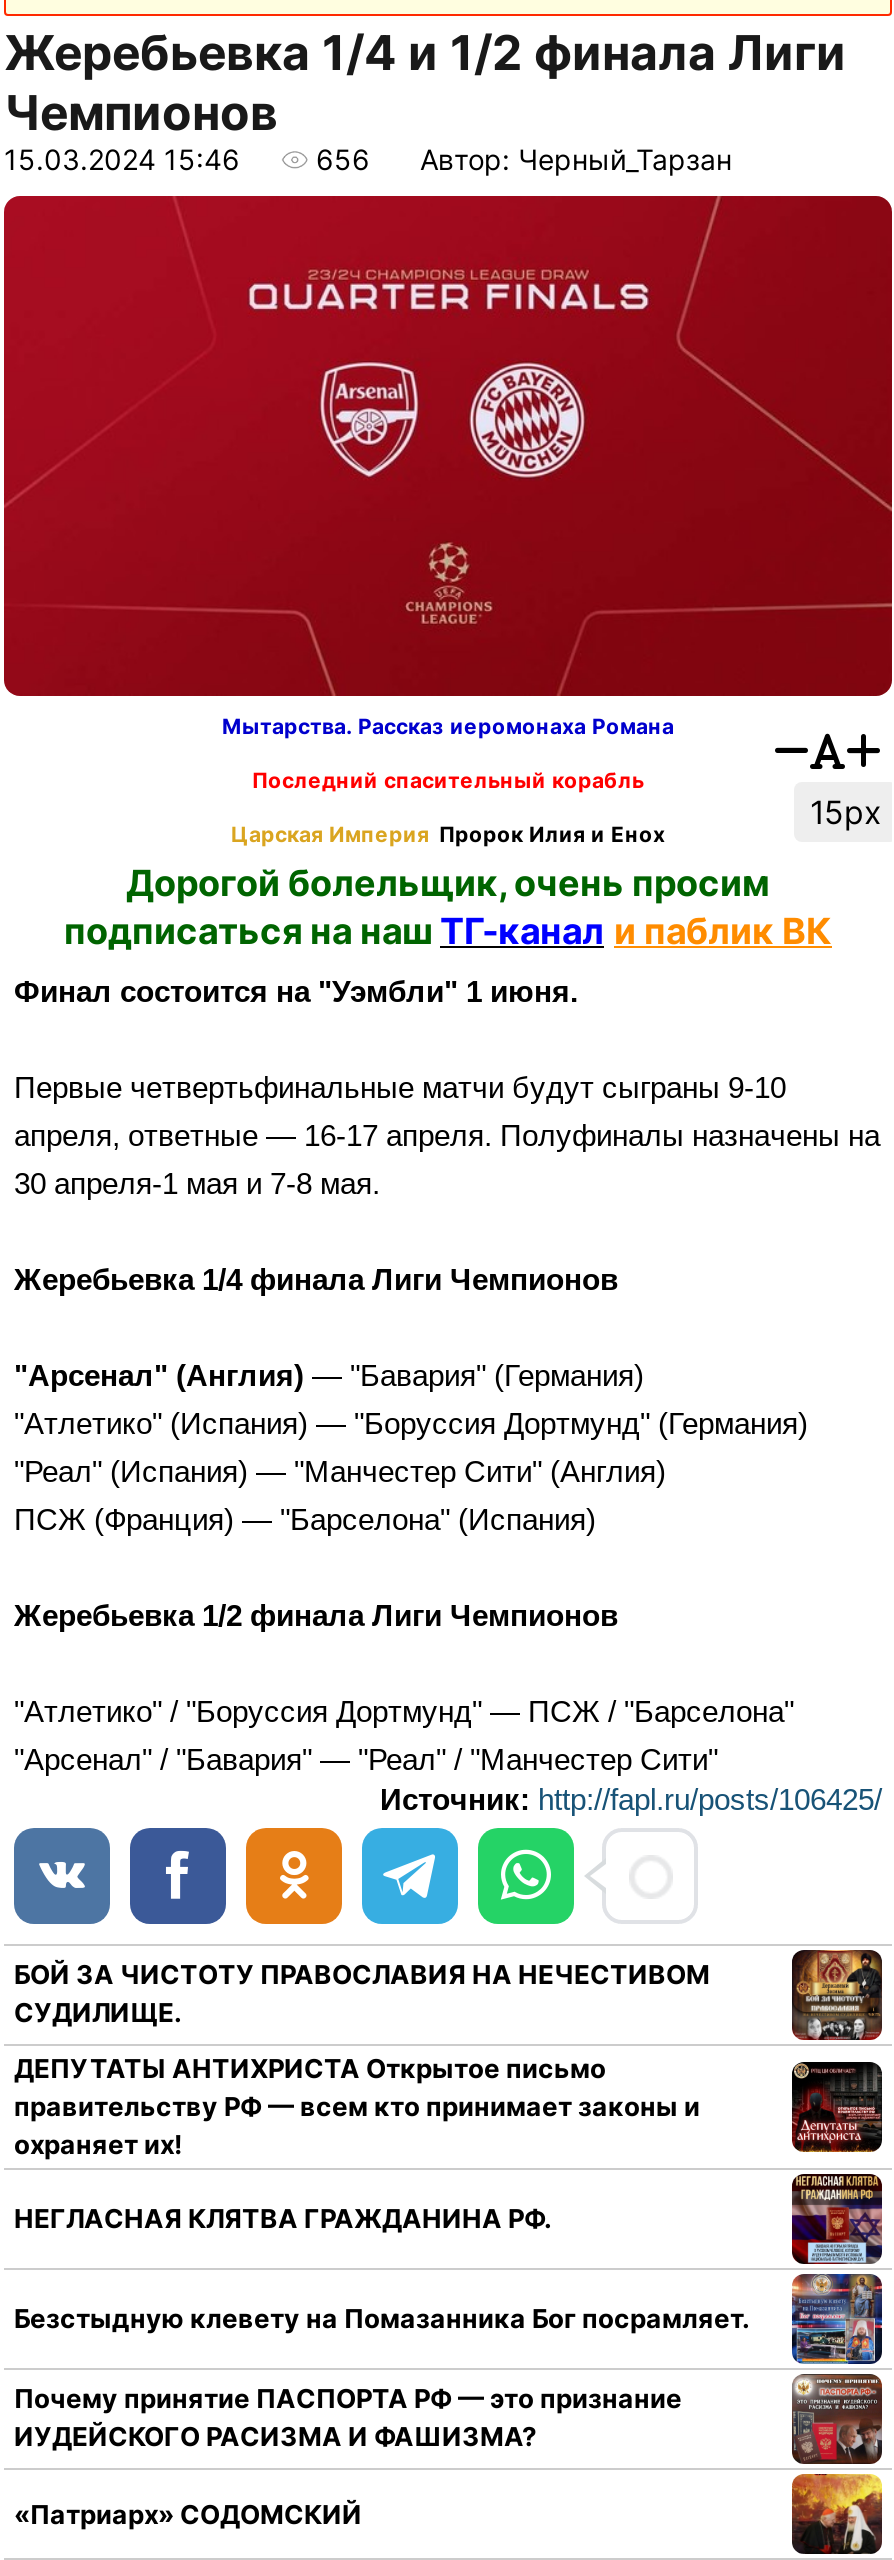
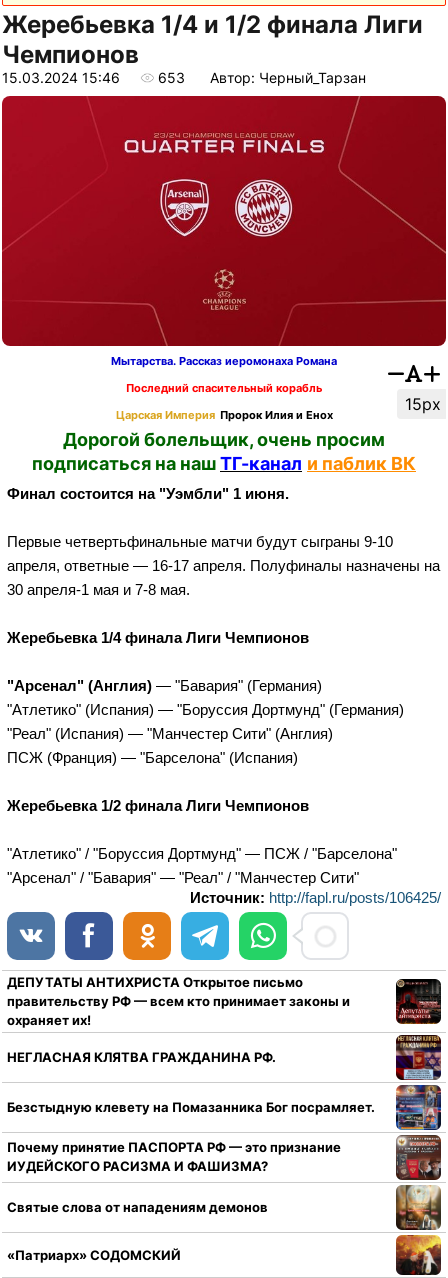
[316,142,732,176] 656 Автор: Черный_Тарзан -> [158,69,366,86] 653 Автор: Черный_Тарзан
[14,1948,884,2042] [image] | БОЙ ЗА ЧИСТОТУ ПРАВОСЛАВИЯ НА НЕЧЕСТИВОМ | СУДИЛИЩЕ. -> none
moved [14,2052,884,2453] -> [7,974,442,1174]: [image] | ДЕПУТАТЫ АНТИХРИСТА Открытое письмо | правительству РФ — всем кто принимает законы и | охраняет их! | НЕГЛАСНАЯ КЛЯТВА ГРАЖДАНИНА РФ. | Безстыдную клевету на Помазанника Бог посрамляет. | Почему принятие ПАСПОРТА РФ — это признание | ИУДЕЙСКОГО РАСИЗМА И ФАШИЗМА?
none -> [7,1199,268,1215] Святые слова от нападениям демонов
none -> [396,1185,441,1230] [image]

